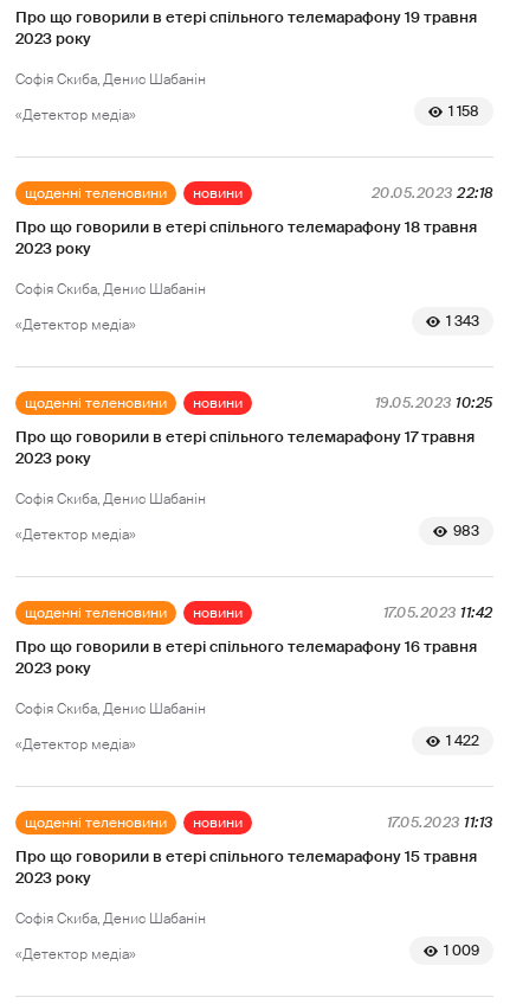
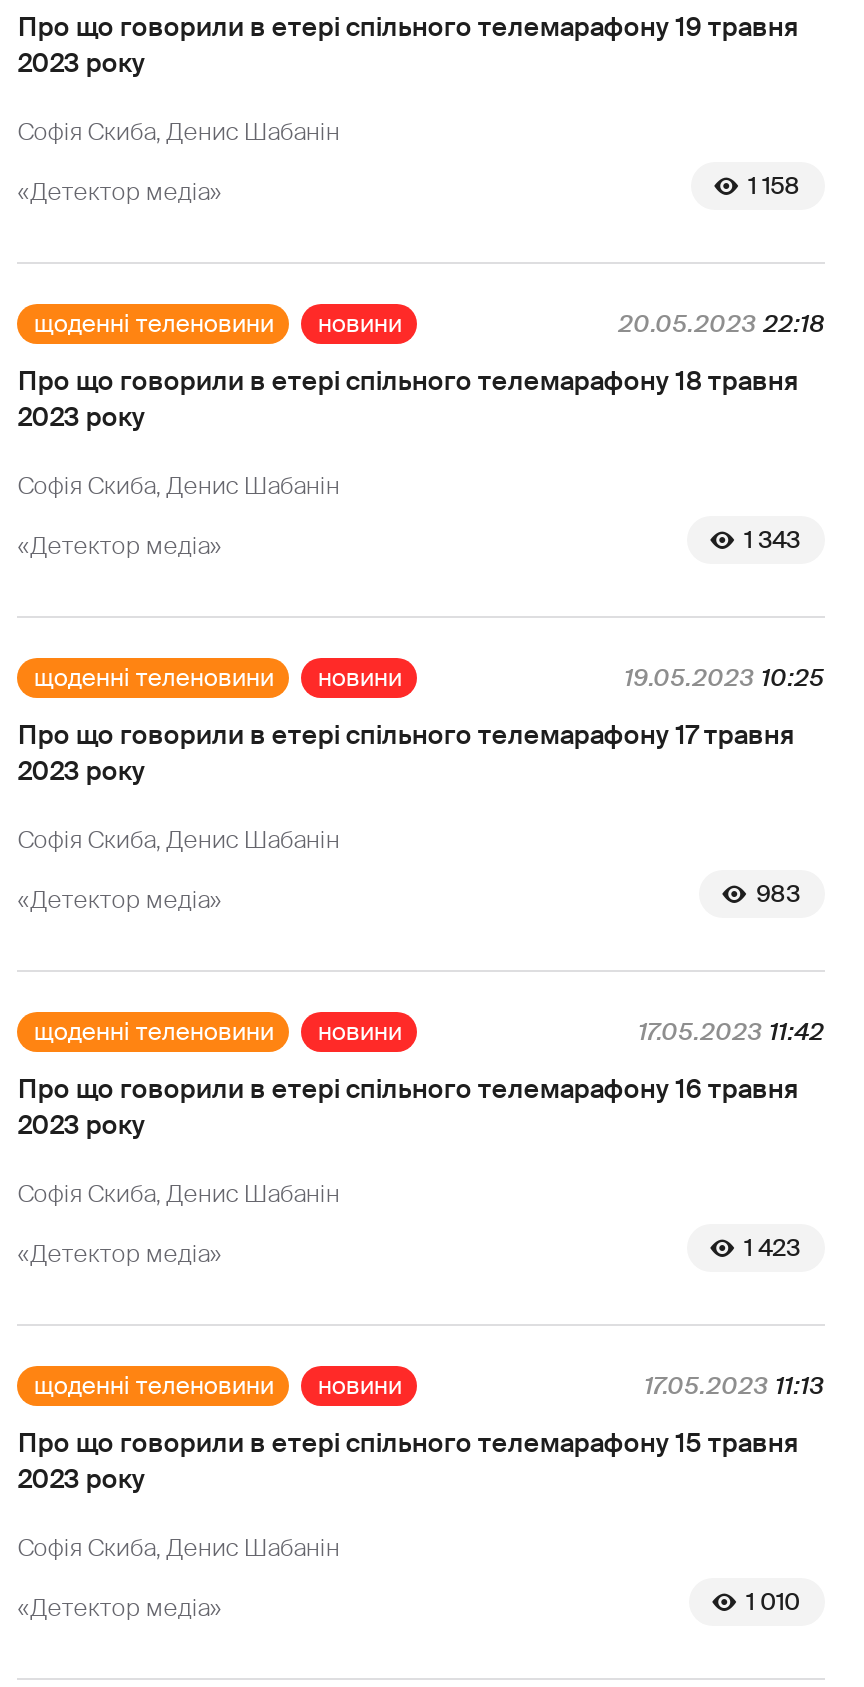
[446,732,479,751] 1 422 -> [744,1233,800,1265] 1 423
[443,942,479,961] 1 009 -> [746,1587,800,1619] 1 010

